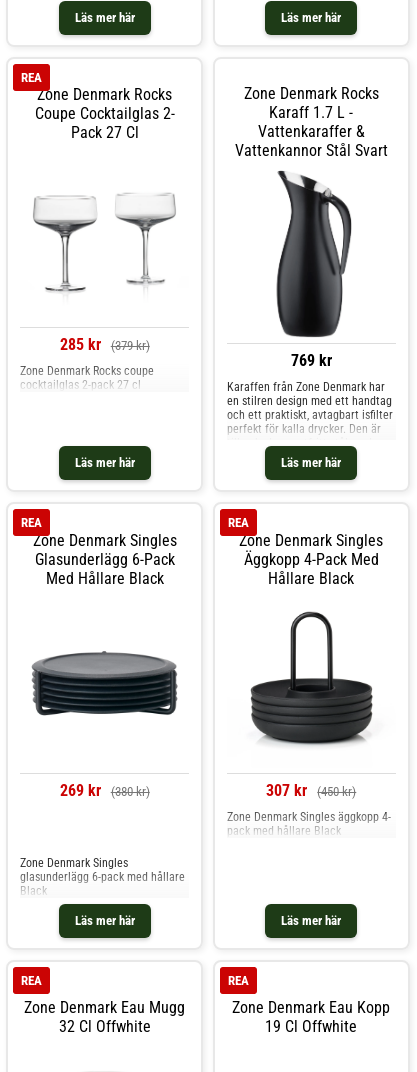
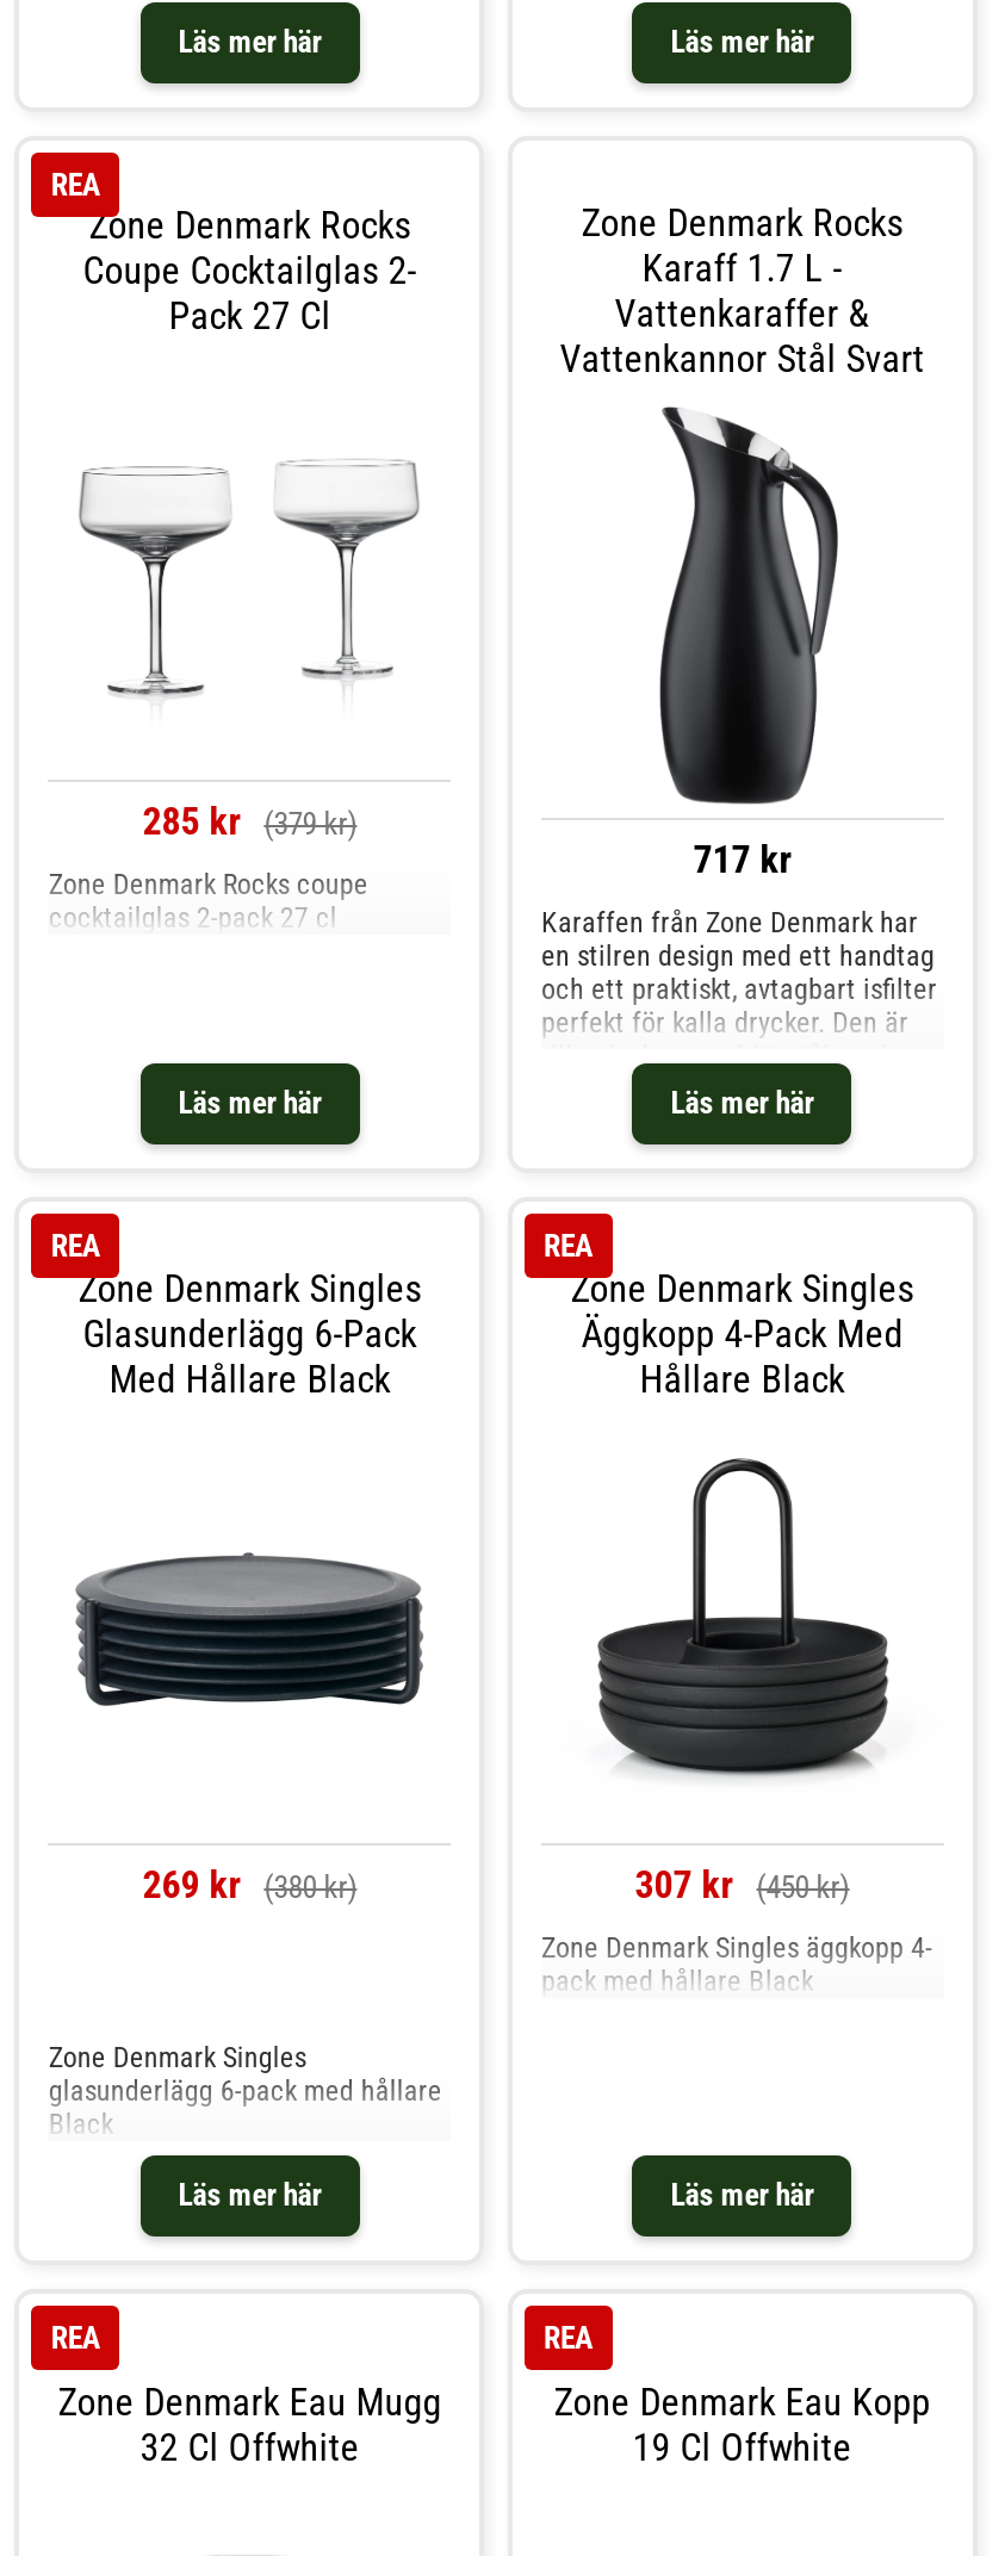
[291,351,332,370] 769 kr -> [693,837,791,883] 717 kr

